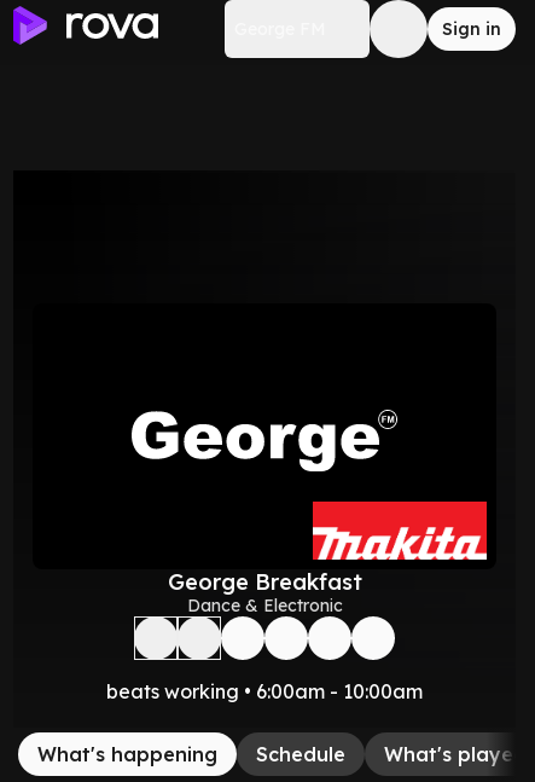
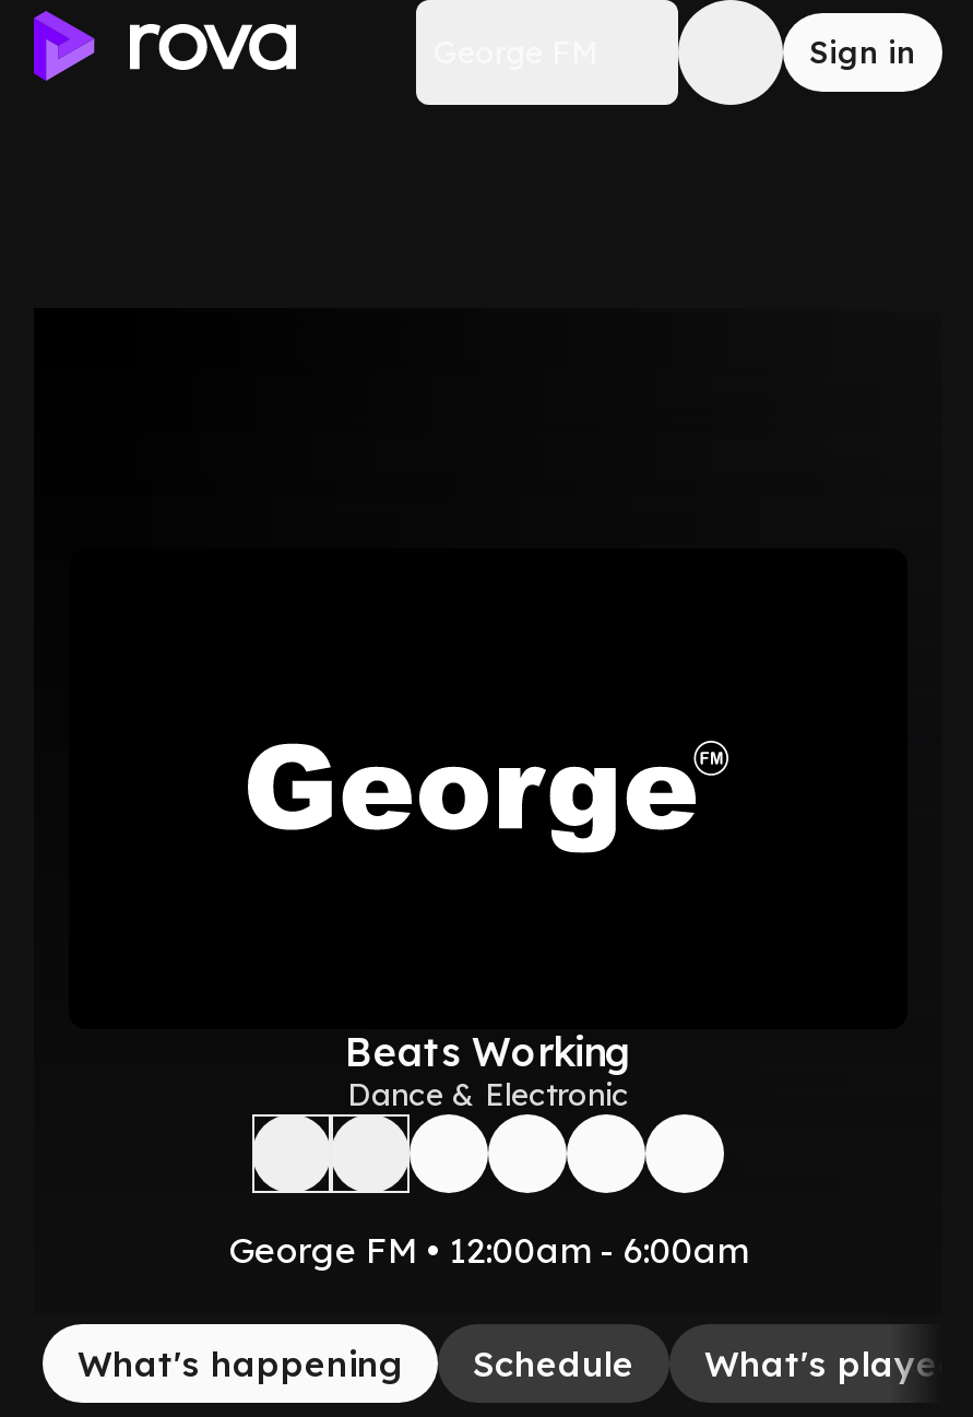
[312,500,488,561] [image] -> none
[167,568,362,596] George Breakfast -> [345,1027,631,1077] Beats Working
[106,679,423,703] beats working • 6:00am - 10:00am -> [228,1228,748,1272] George FM • 12:00am - 6:00am

